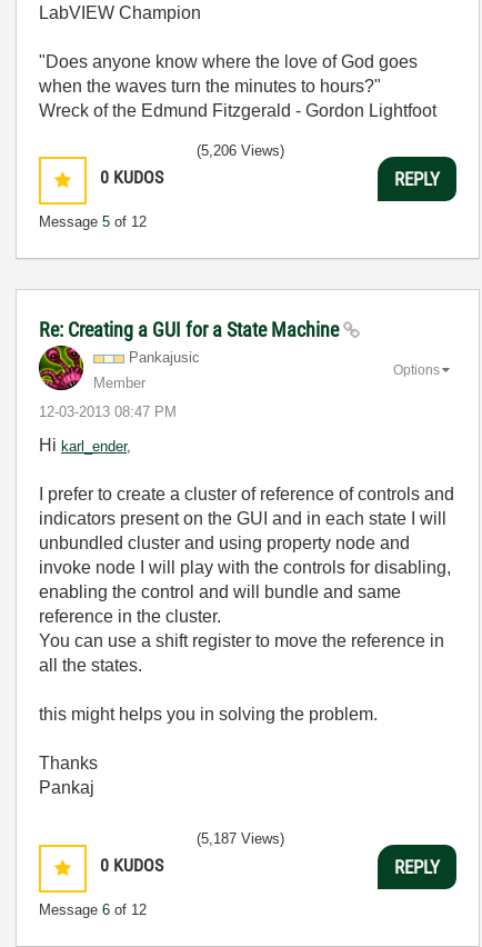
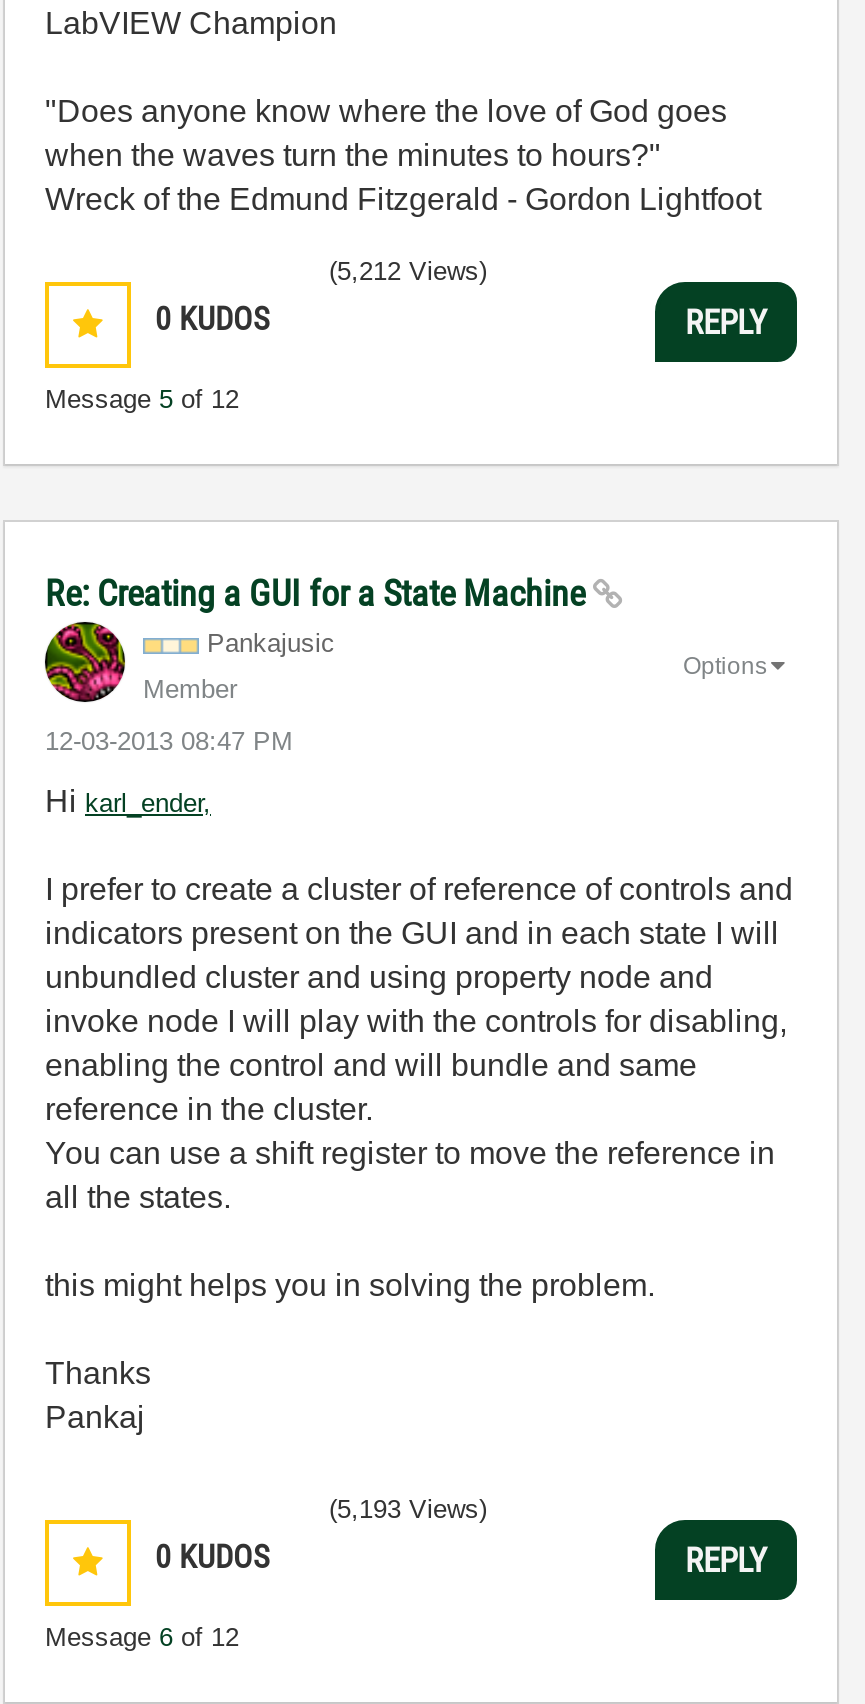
[197,142,284,159] (5,206 Views) -> [329,256,487,286] (5,212 Views)
[197,830,284,847] (5,187 Views) -> [329,1494,487,1524] (5,193 Views)

